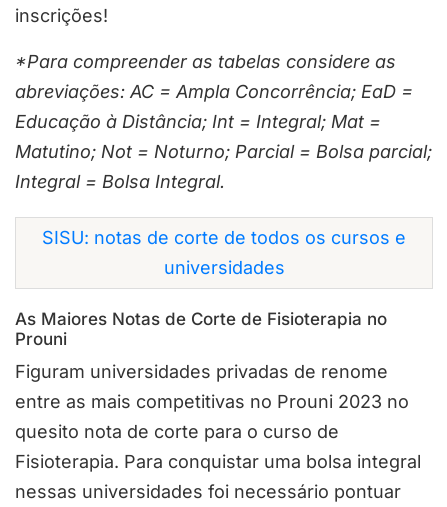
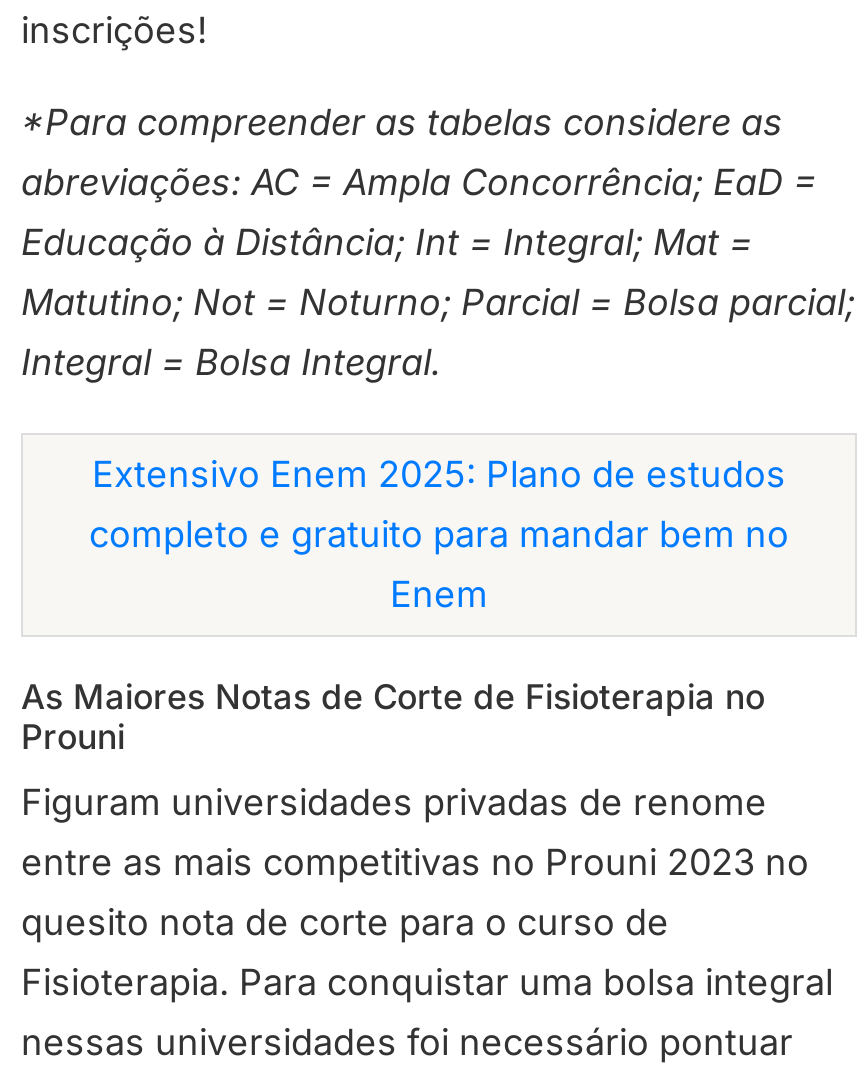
[42,227,406,278] SISU: notas de corte de todos os cursos e | universidades -> [89,454,789,616] Extensivo Enem 2025: Plano de estudos | completo e gratuito para mandar bem no | Enem

